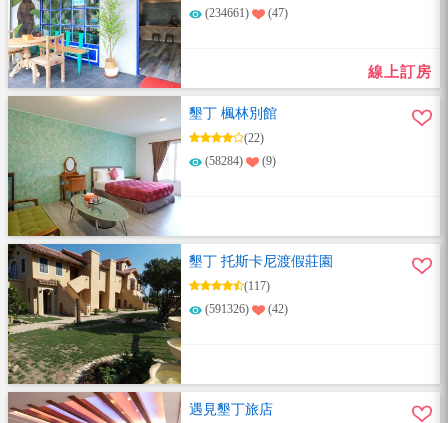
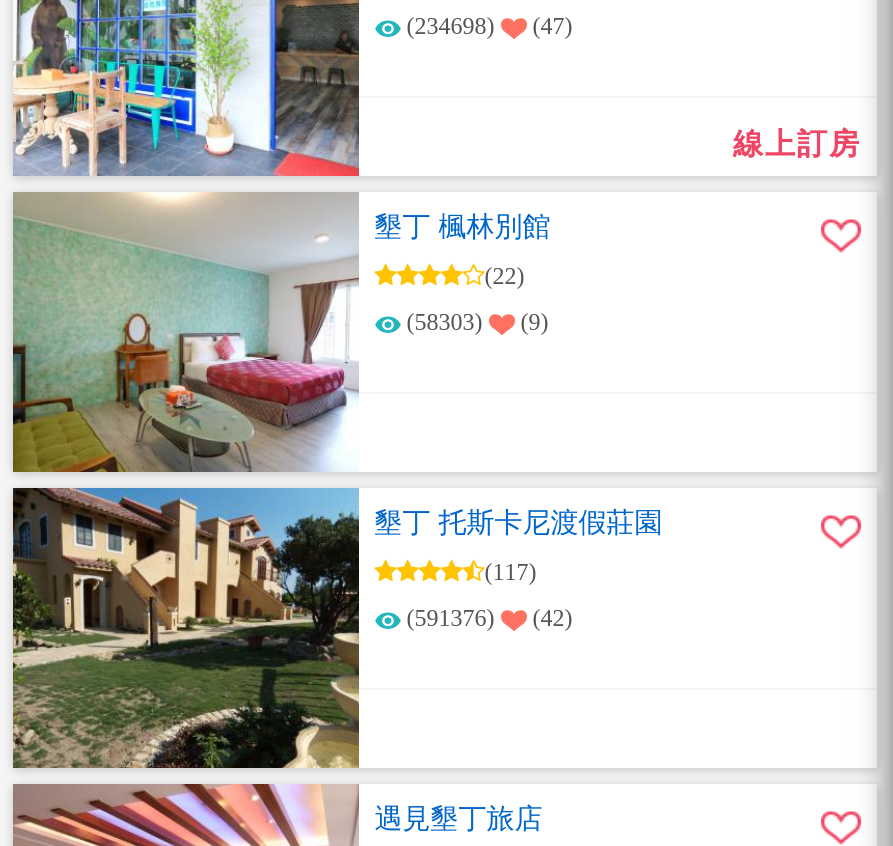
[205,6,288,20] (234661) (47) -> [407,12,573,40] (234698) (47)
[205,154,276,168] (58284) (9) -> [407,308,549,336] (58303) (9)
[205,302,288,316] (591326) (42) -> [407,604,573,632] (591376) (42)

